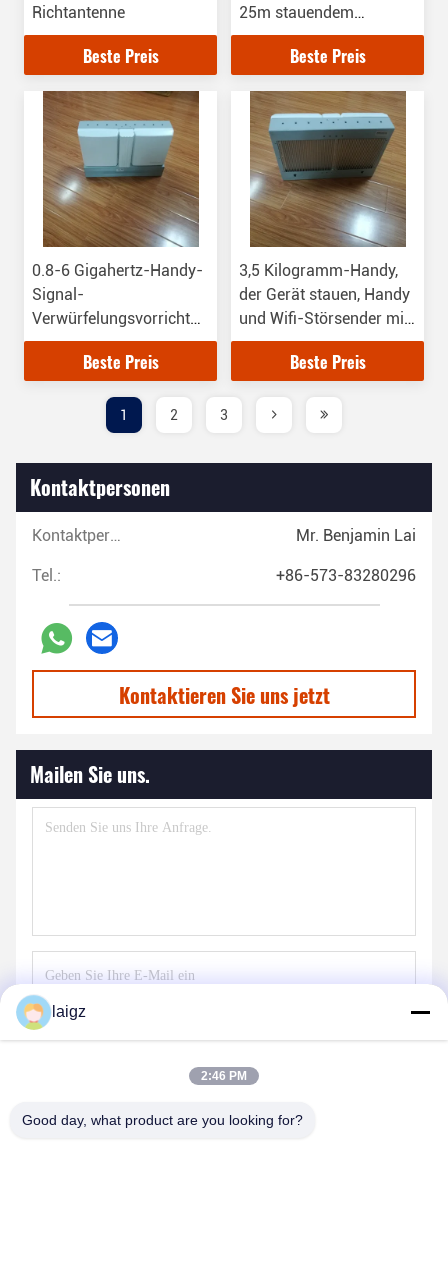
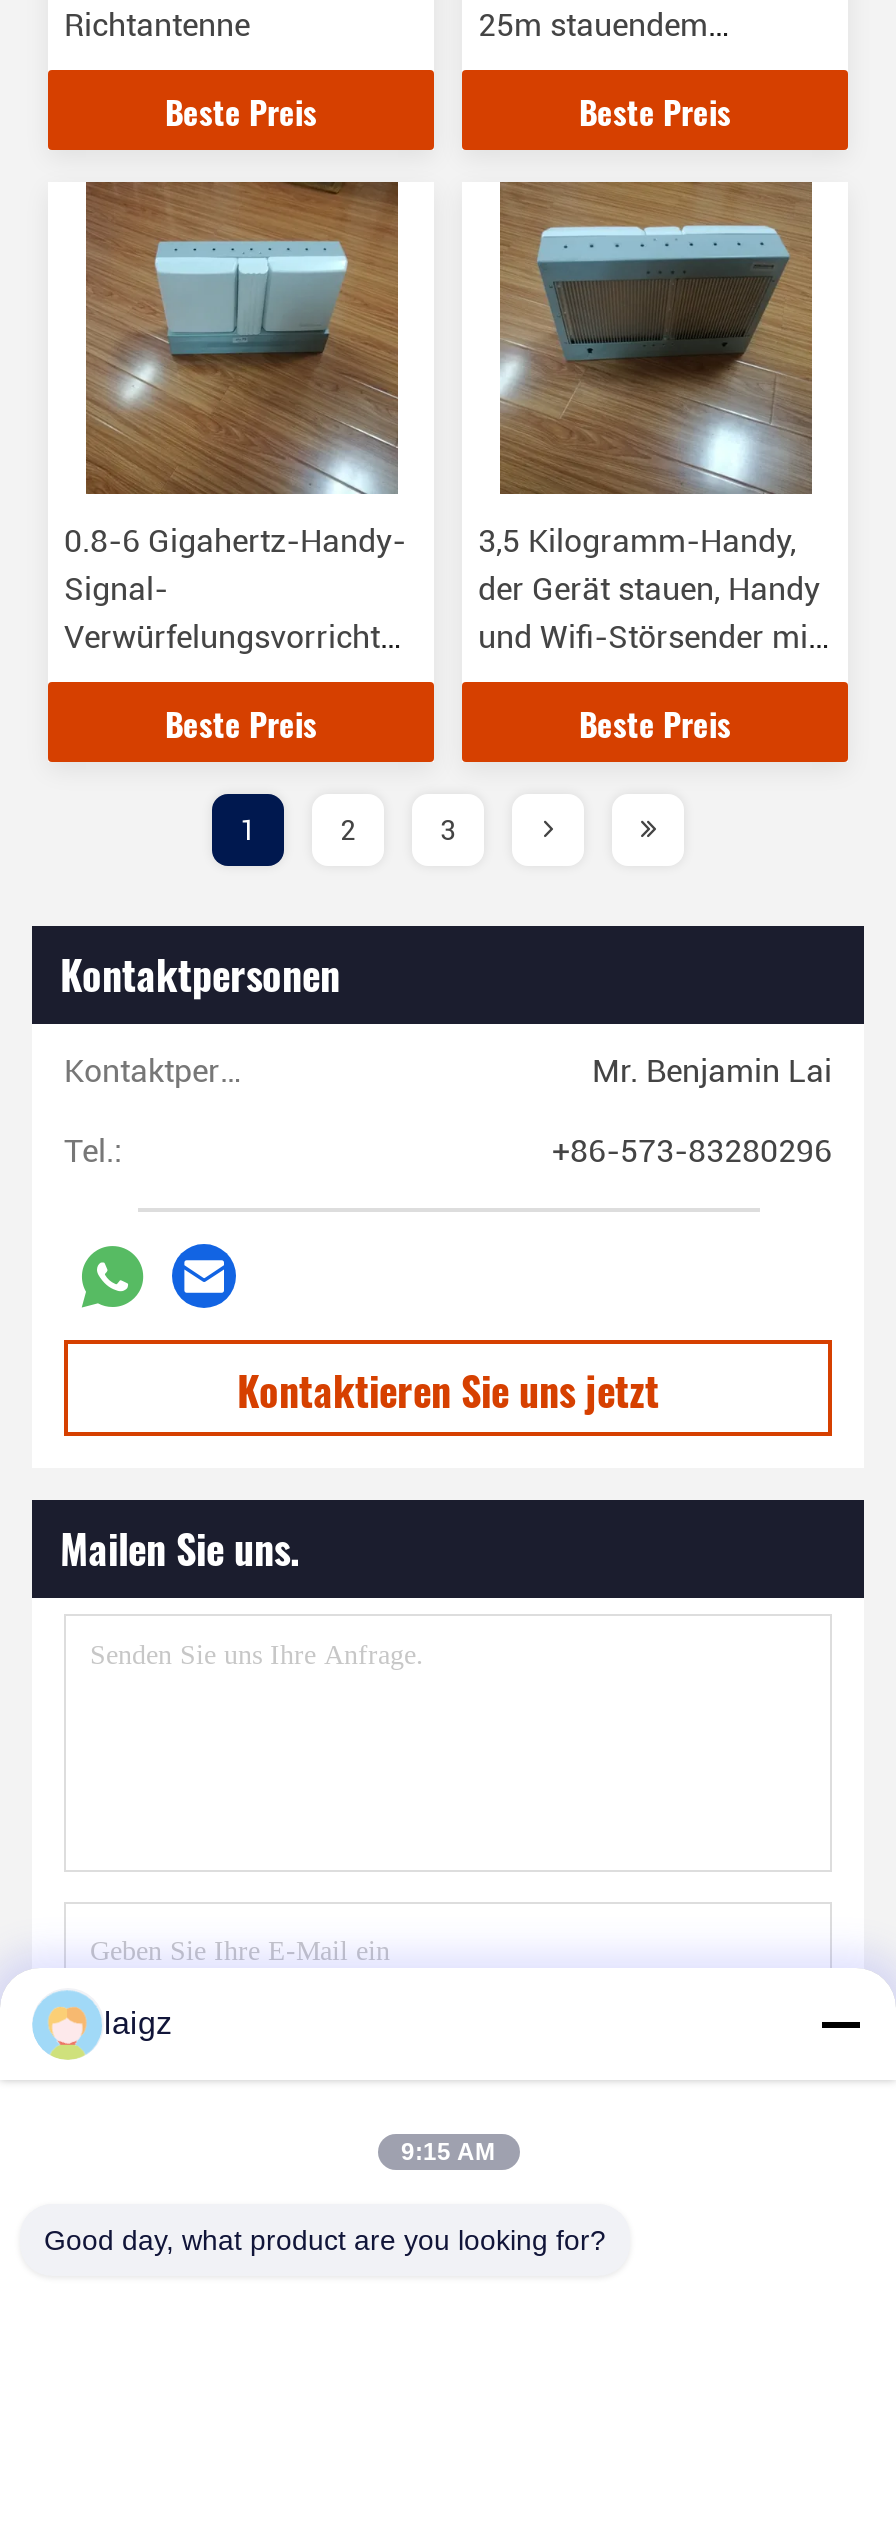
[201,1069,247,1083] 2:46 PM -> [401,2138,495,2166] 9:15 AM

